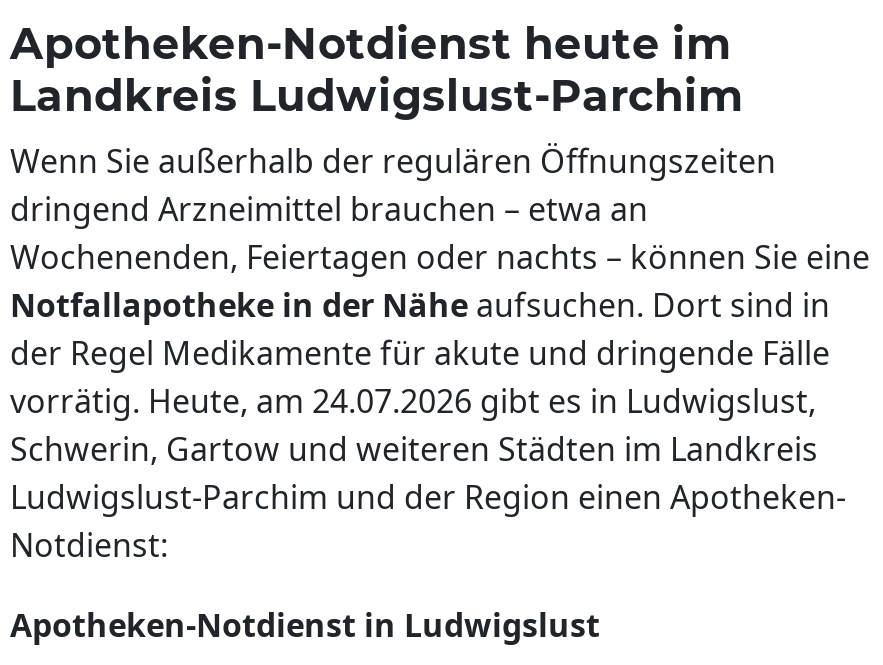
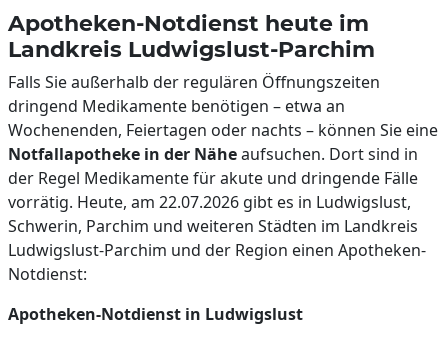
[10,139,776,183] Wenn Sie außerhalb der regulären Öffnungszeiten -> [8,71,380,93] Falls Sie außerhalb der regulären Öffnungszeiten
[10,187,648,231] dringend Arzneimittel brauchen – etwa an -> [8,95,345,117] dringend Medikamente benötigen – etwa an
[10,379,816,423] vorrätig. Heute, am 24.07.2026 gibt es in Ludwigslust, -> [8,191,411,213] vorrätig. Heute, am 22.07.2026 gibt es in Ludwigslust,
[10,427,818,471] Schwerin, Gartow und weiteren Städten im Landkreis -> [8,215,418,237] Schwerin, Parchim und weiteren Städten im Landkreis

